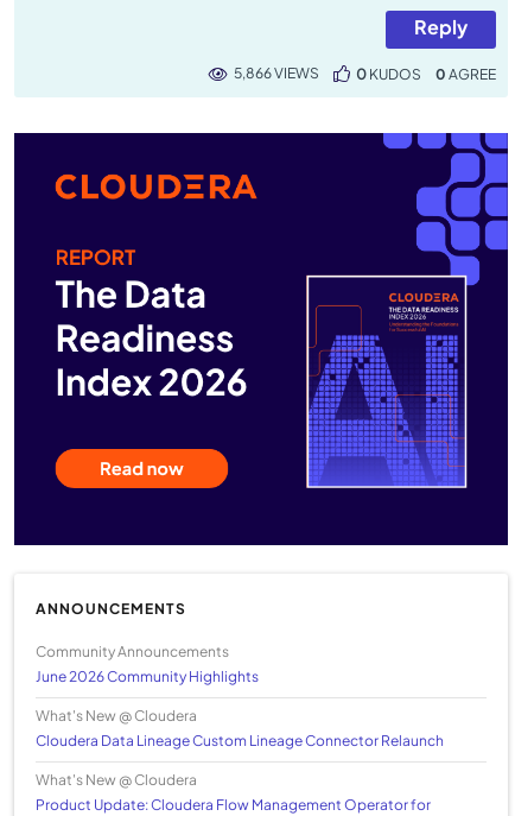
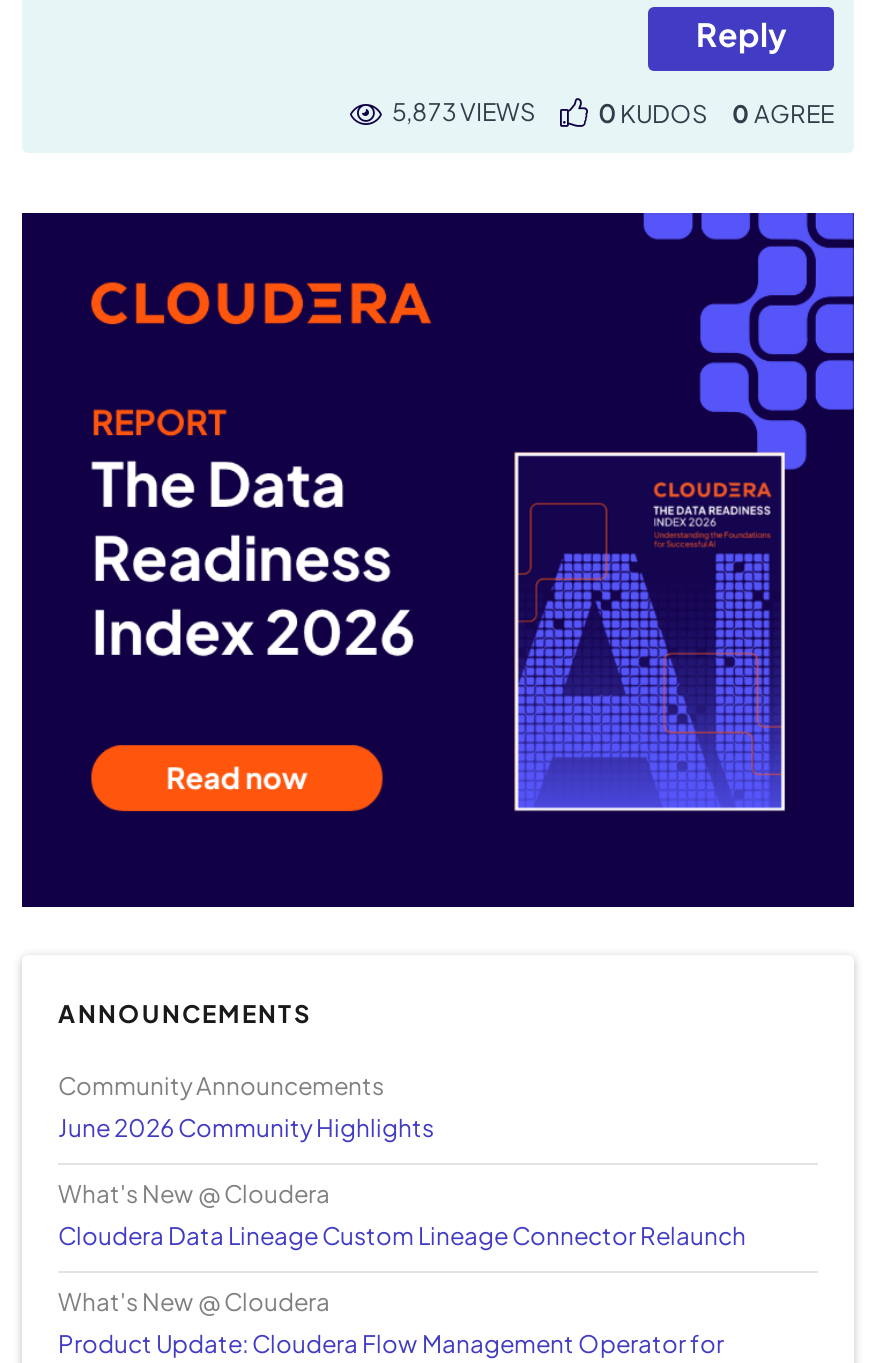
[234,64,319,82] 5,866 VIEWS -> [392,97,536,127] 5,873 VIEWS

